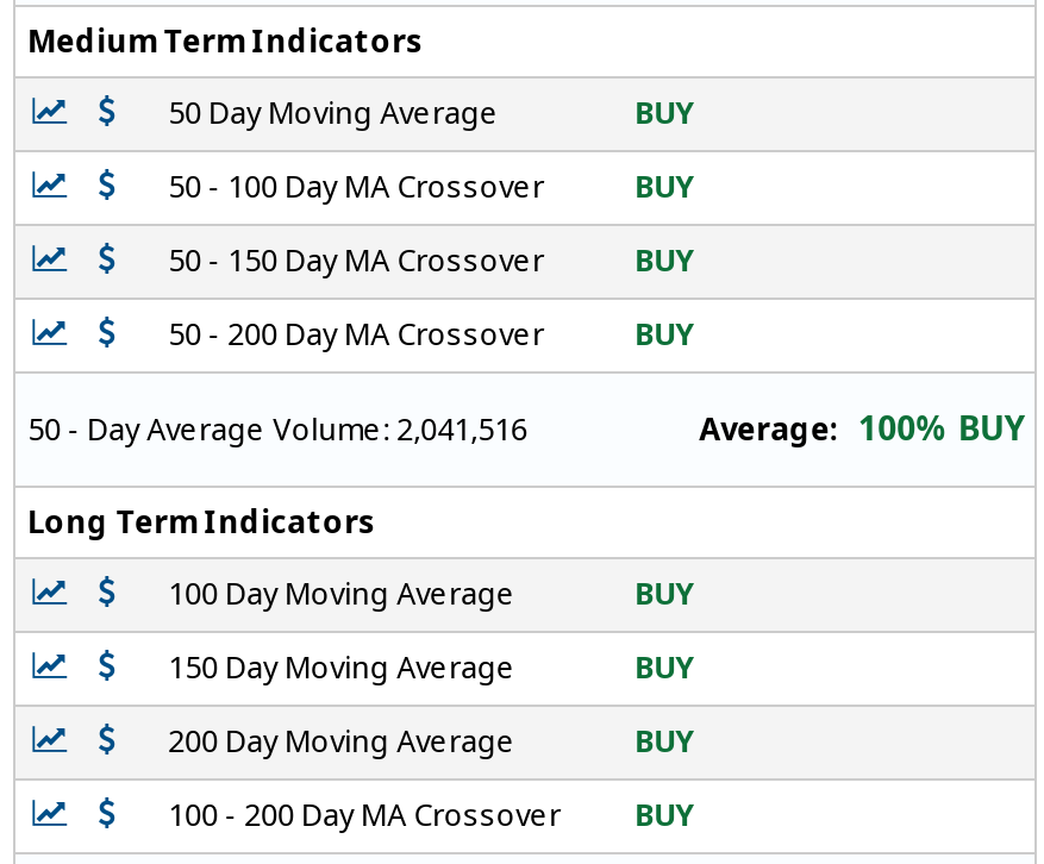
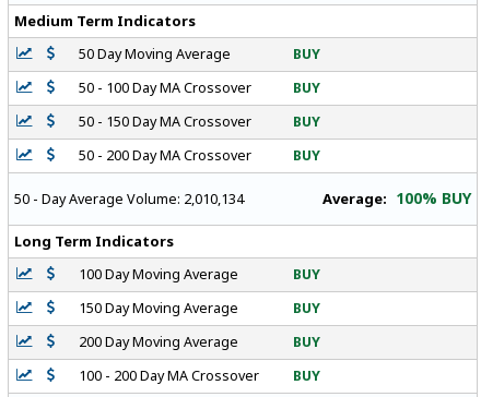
[28,410,528,451] 50 - Day Average Volume: 2,041,516 -> [14,190,244,209] 50 - Day Average Volume: 2,010,134

